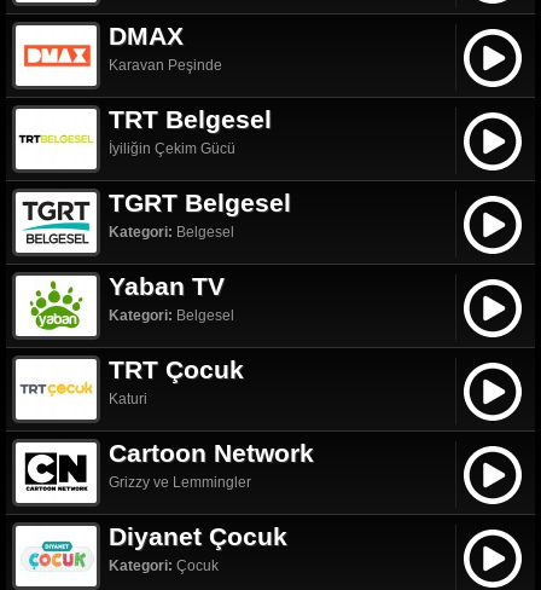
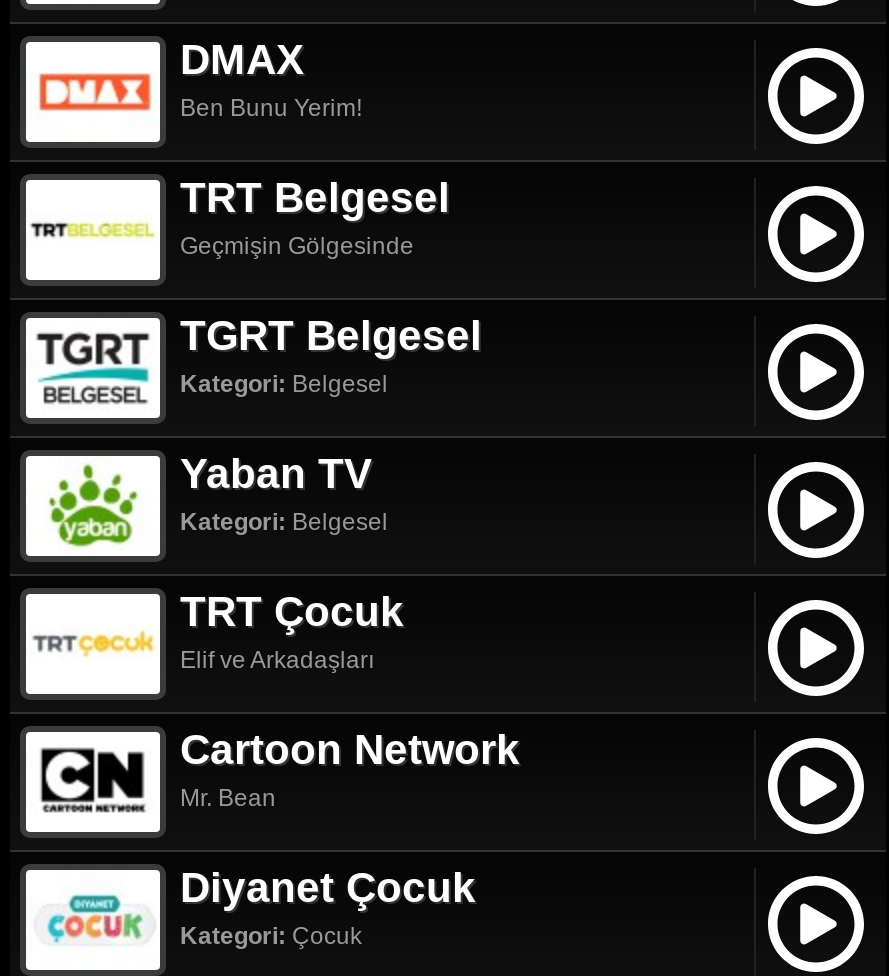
[109,57,222,74] Karavan Peşinde -> [180,94,362,122] Ben Bunu Yerim!
[109,140,235,157] İyiliğin Çekim Gücü -> [180,232,414,260] Geçmişin Gölgesinde
[109,391,147,407] Katuri -> [180,646,374,674] Elif ve Arkadaşları
[109,474,251,491] Grizzy ve Lemmingler -> [180,784,276,812] Mr. Bean

